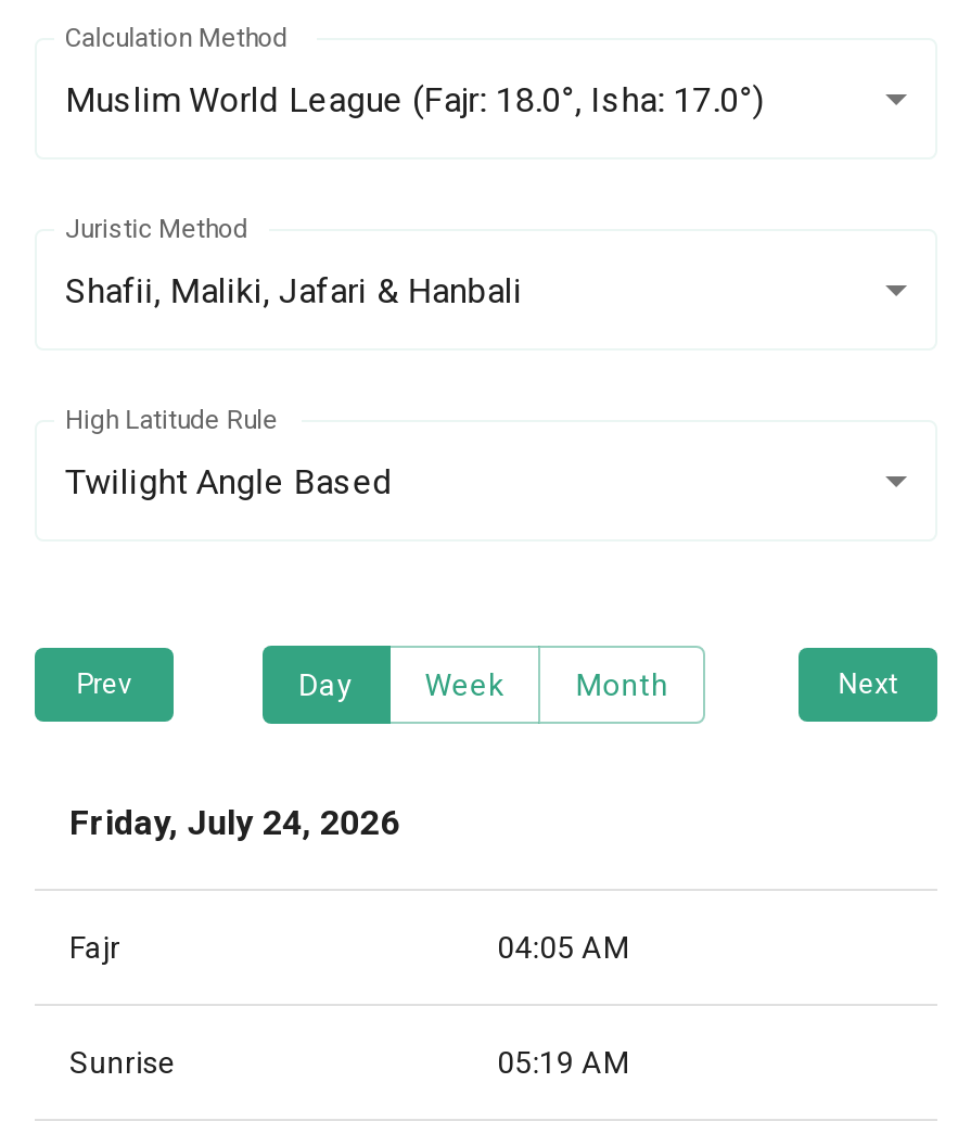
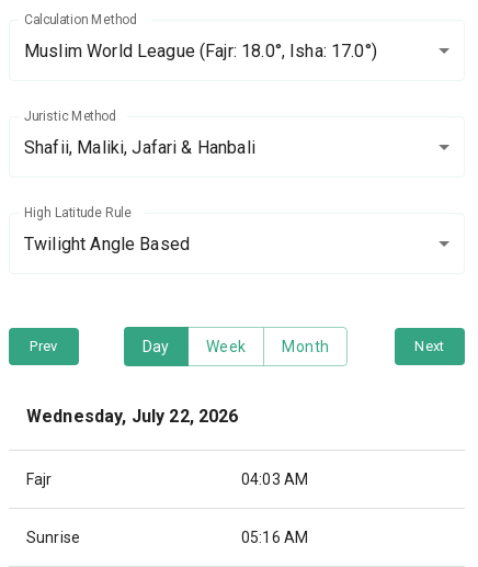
[69,802,400,843] Friday, July 24, 2026 -> [26,406,239,427] Wednesday, July 22, 2026
[497,930,630,965] 04:05 AM -> [241,470,308,488] 04:03 AM
[497,1045,630,1080] 05:19 AM -> [241,529,308,546] 05:16 AM

